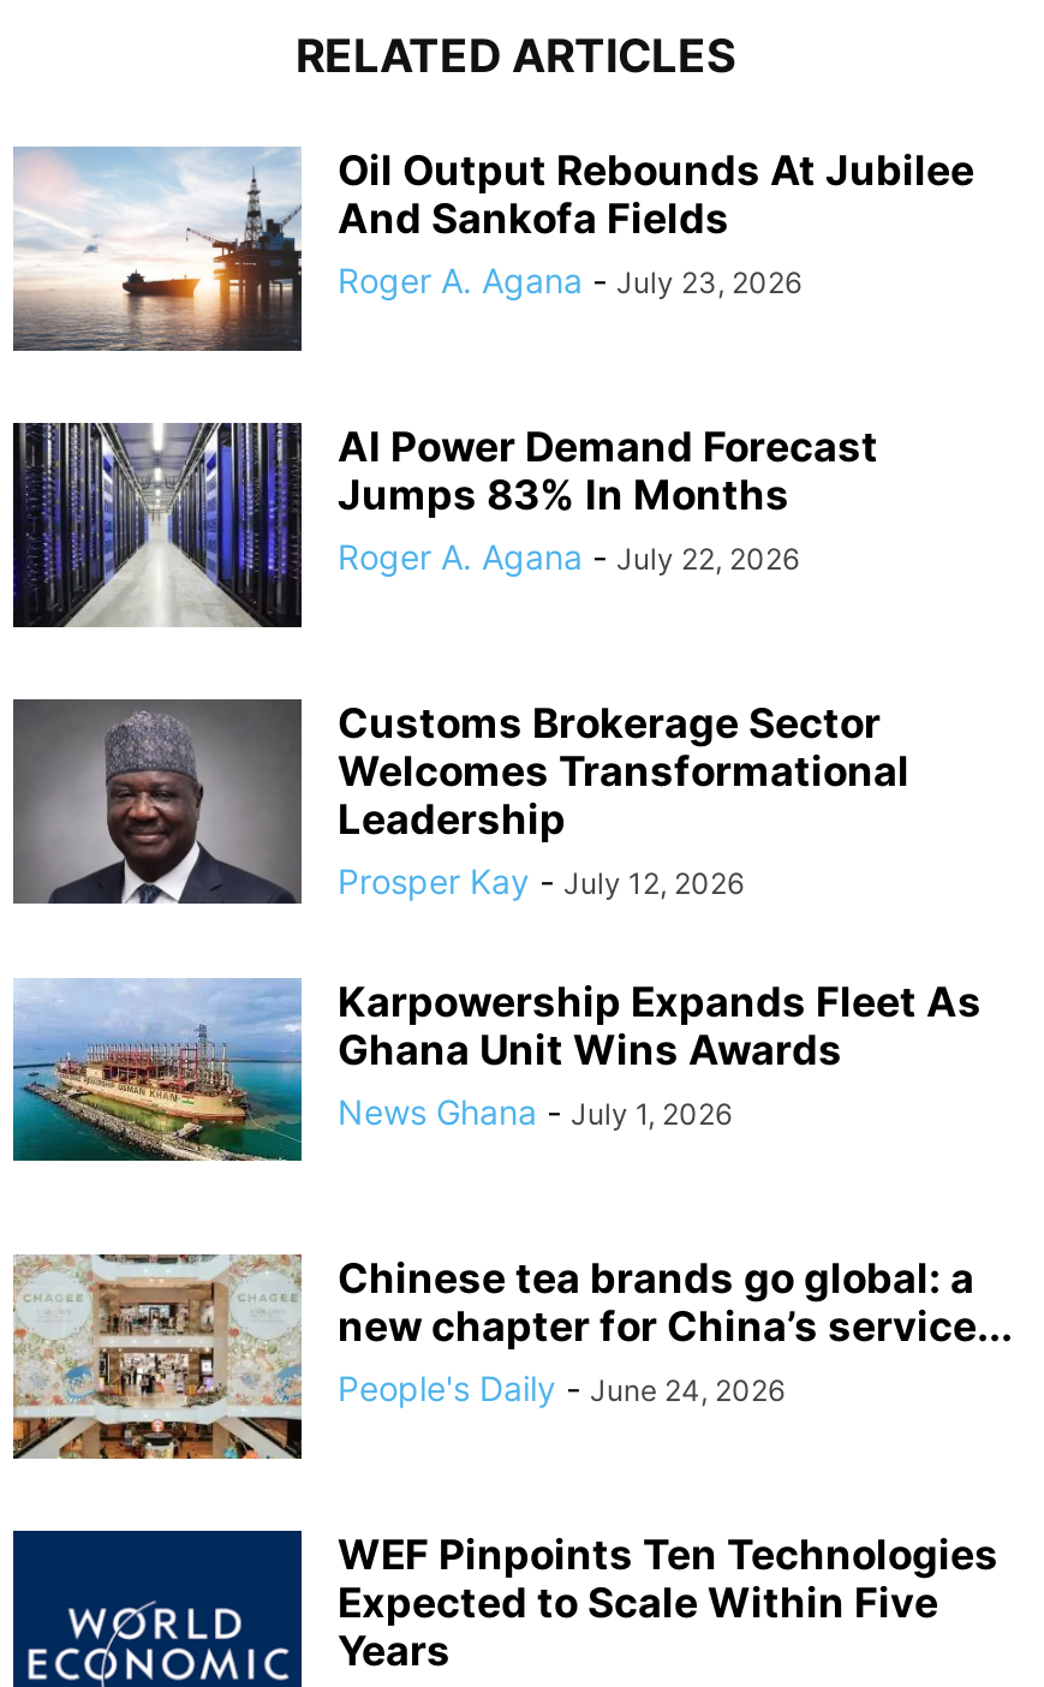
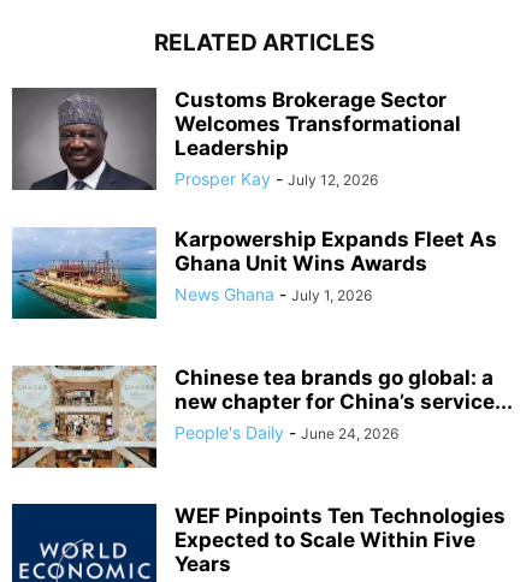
[13,147,974,351] [image] | Oil Output Rebounds At Jubilee | And Sankofa Fields | Roger A. Agana - July 23, 2026 -> none
[11,421,878,630] [image] | AI Power Demand Forecast | Jumps 83% In Months | Roger A. Agana - July 22, 2026 -> none

